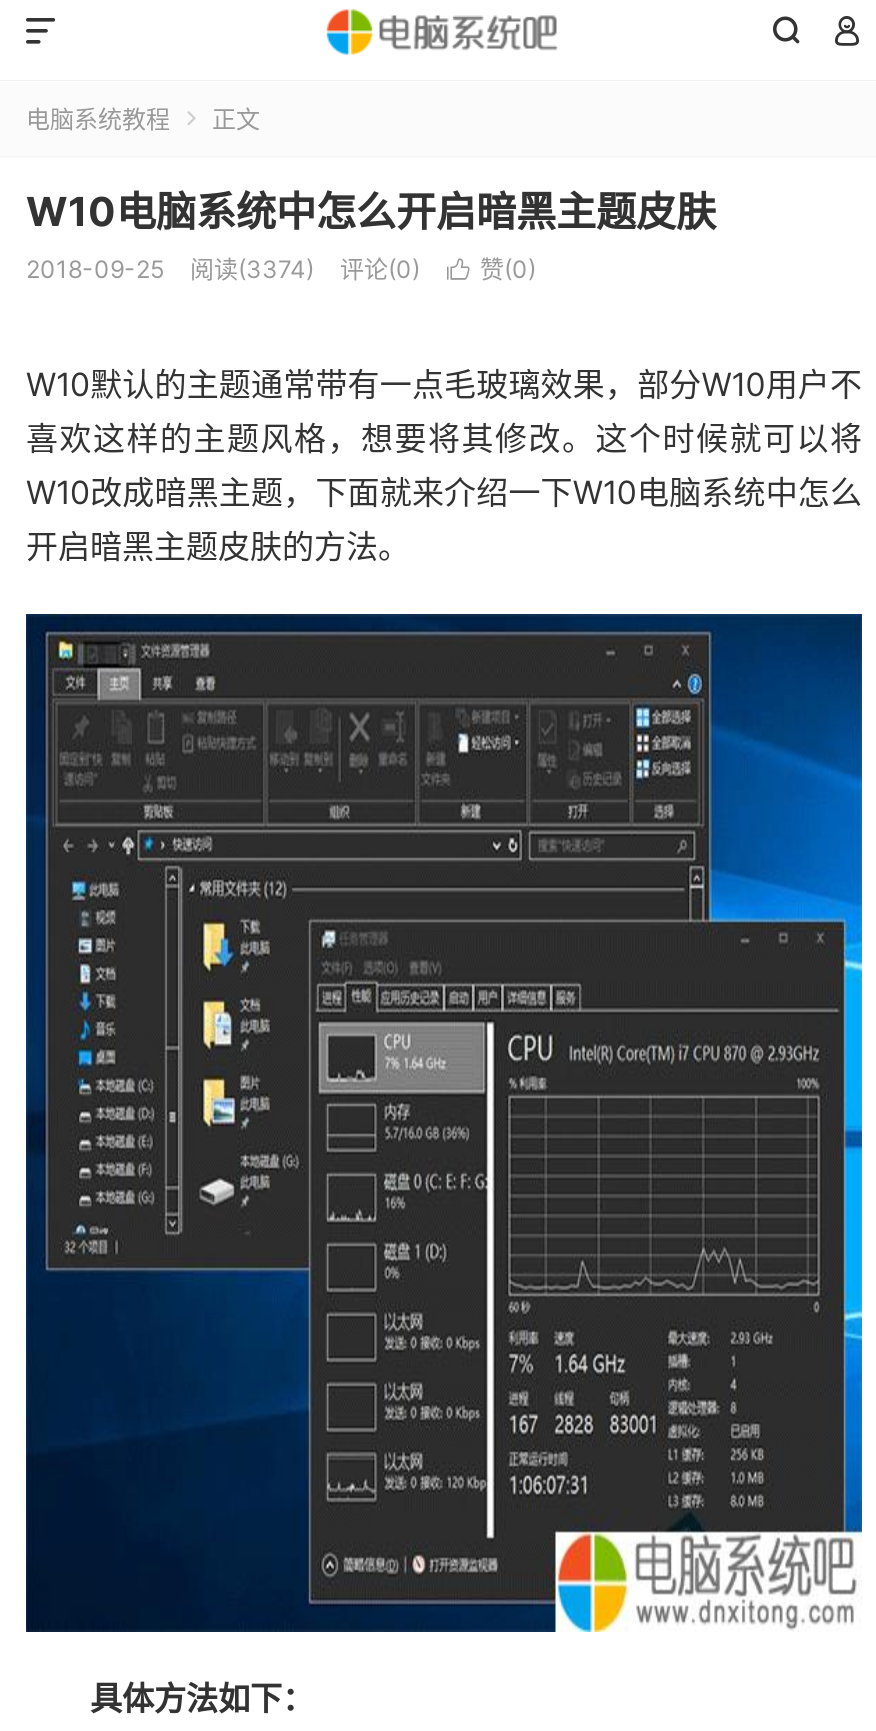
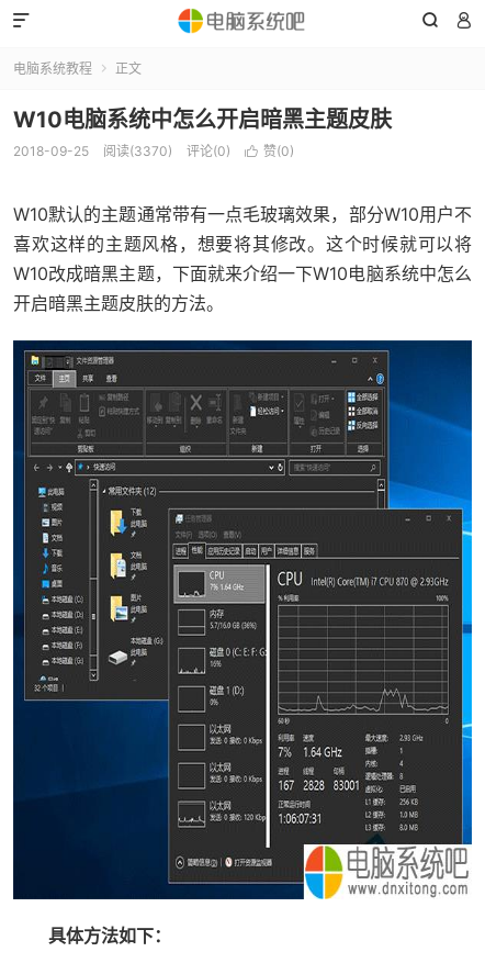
[190,254,314,284] 阅读(3374) -> [103,143,172,159] 阅读(3370)

